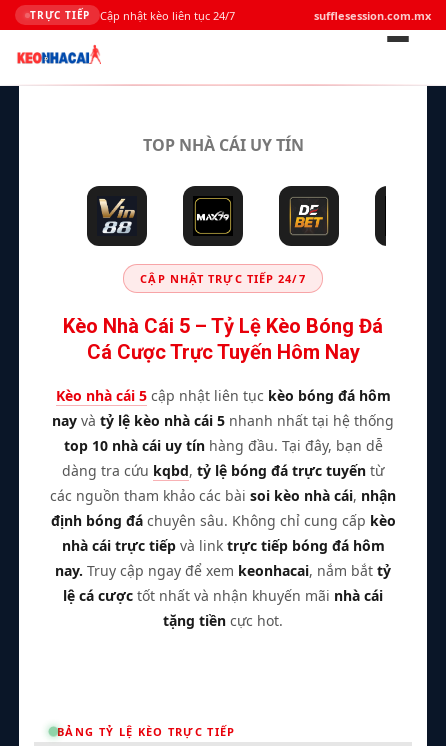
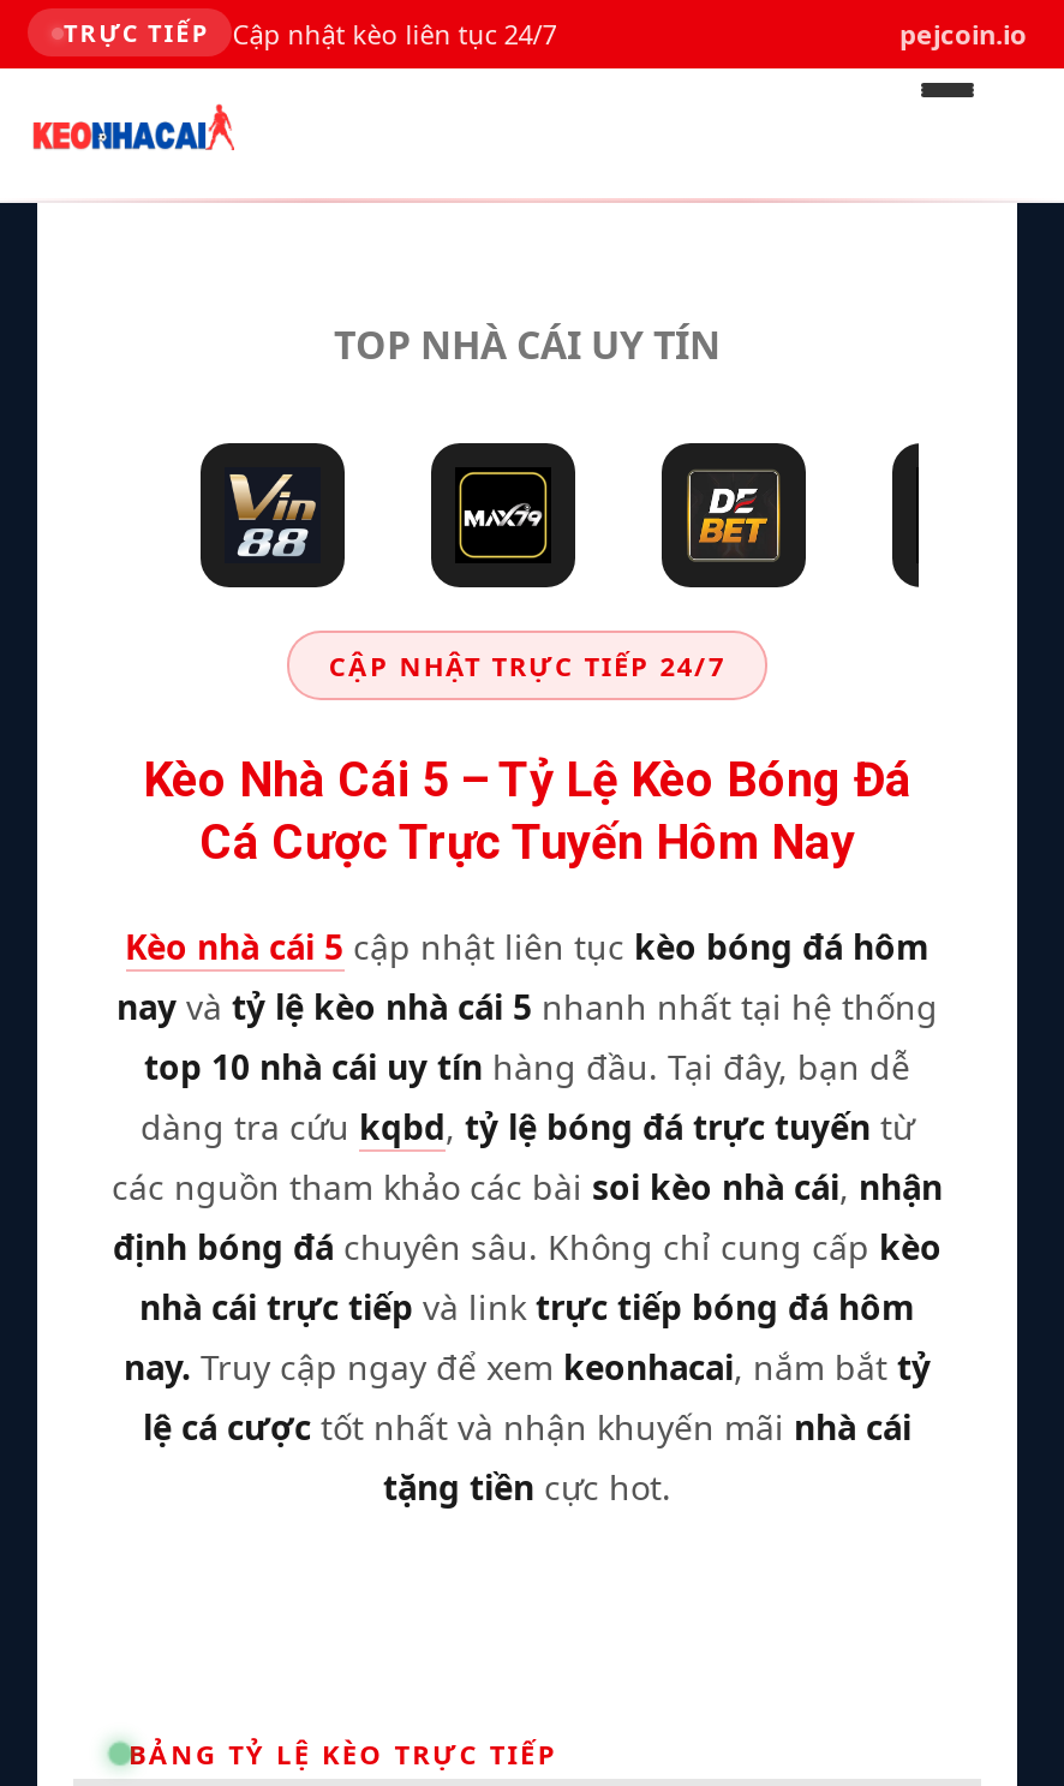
[314,7,431,22] sufflesession.com.mx -> [899,14,1027,50] pejcoin.io

